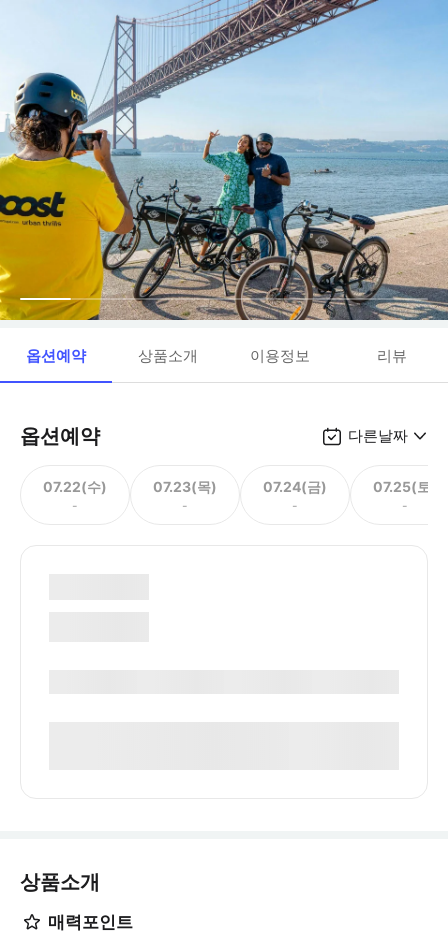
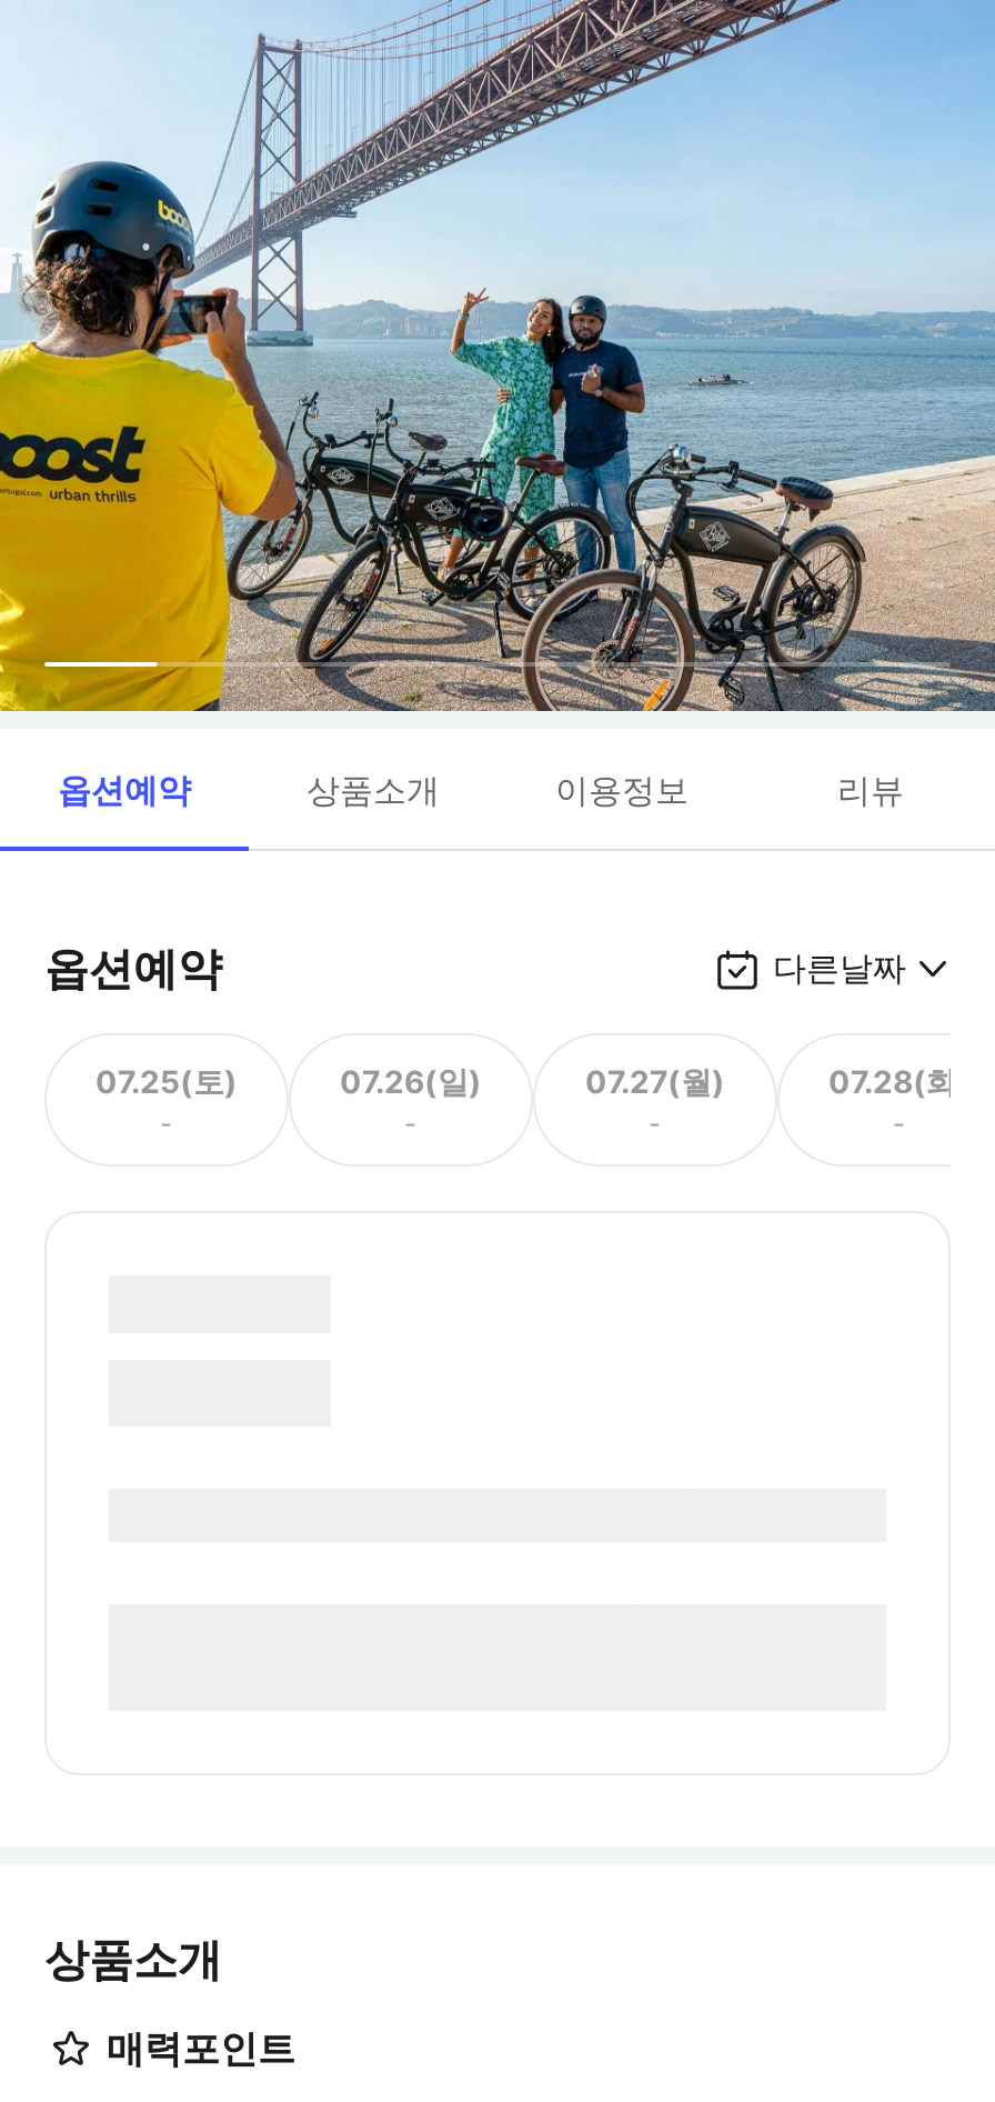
[43,477,107,494] 07.22(수) -> [96,1061,238,1099] 07.25(토)
[153,477,217,494] 07.23(목) -> [340,1061,482,1099] 07.26(일)
[263,477,327,494] 07.24(금) -> [585,1061,725,1099] 07.27(월)
[373,477,437,494] 07.25(토) -> [828,1061,971,1099] 07.28(화)

